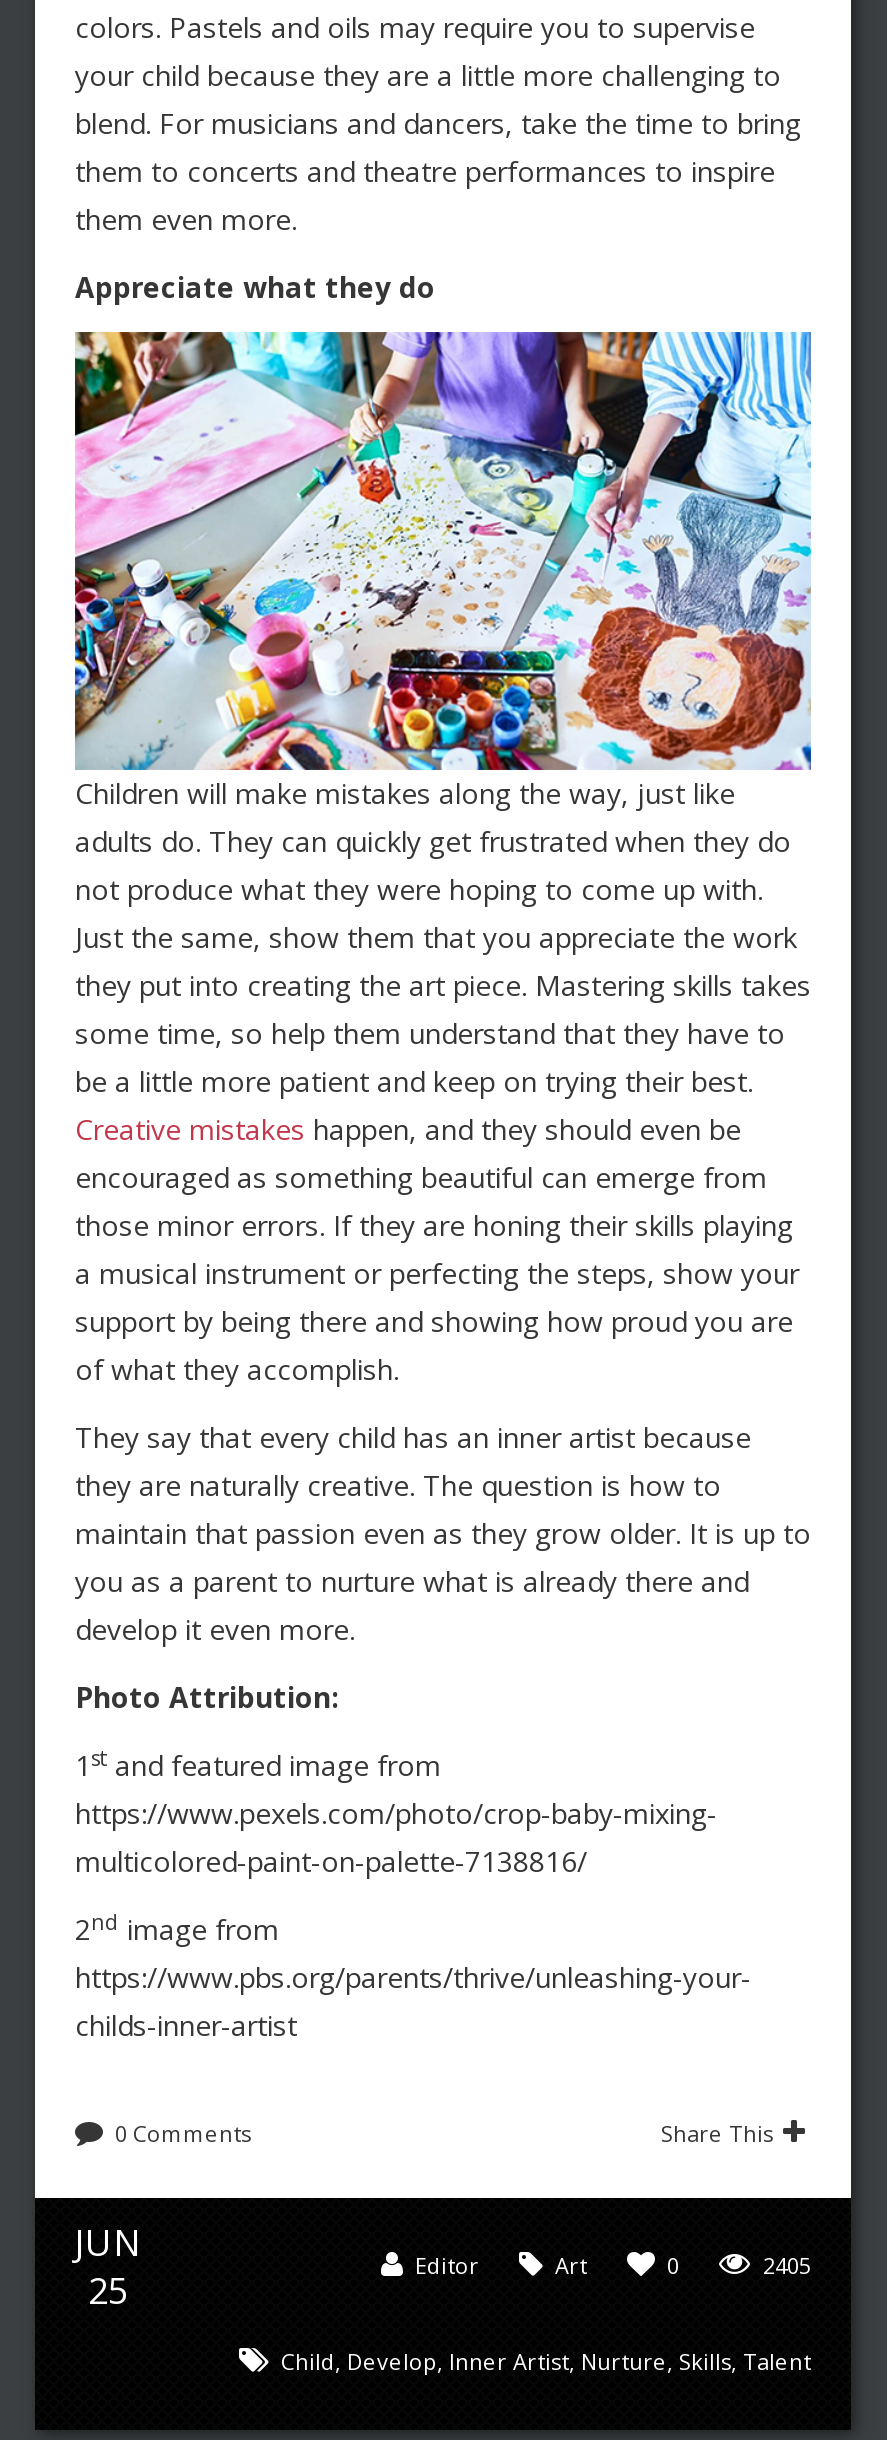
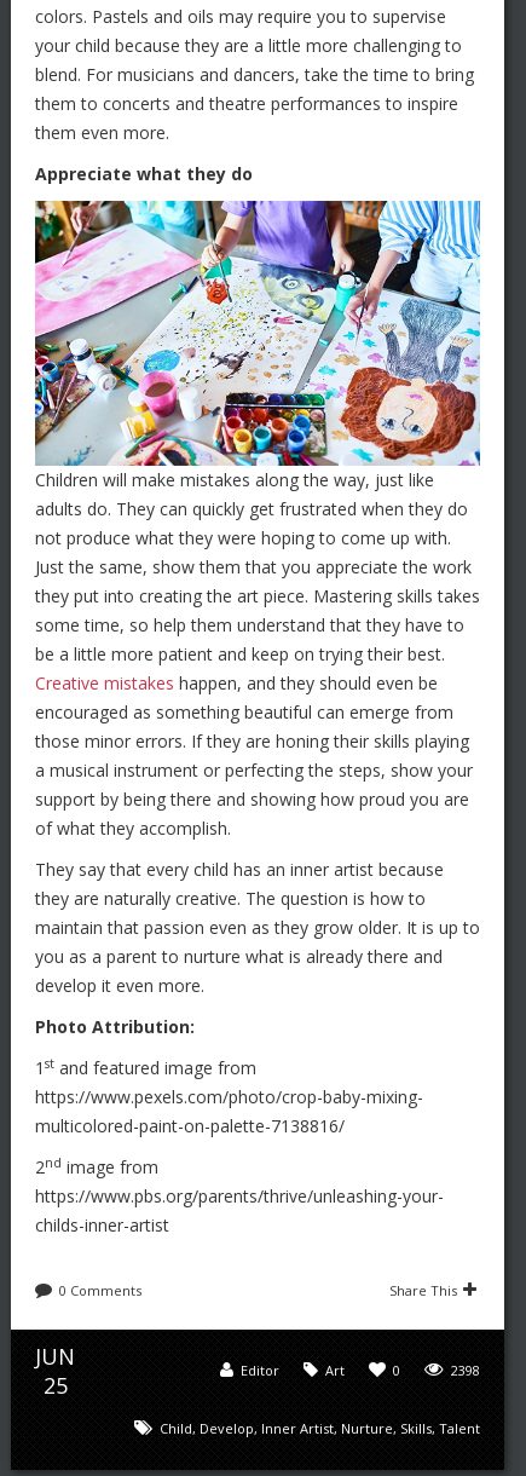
[757,2250,811,2280] 2405 -> [447,1361,480,1379] 2398

